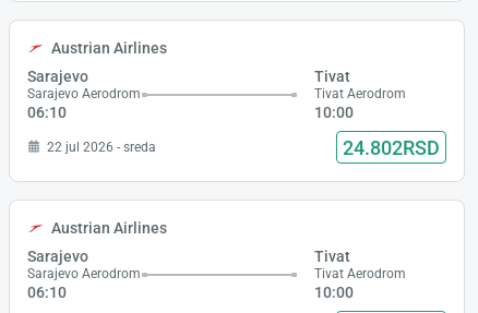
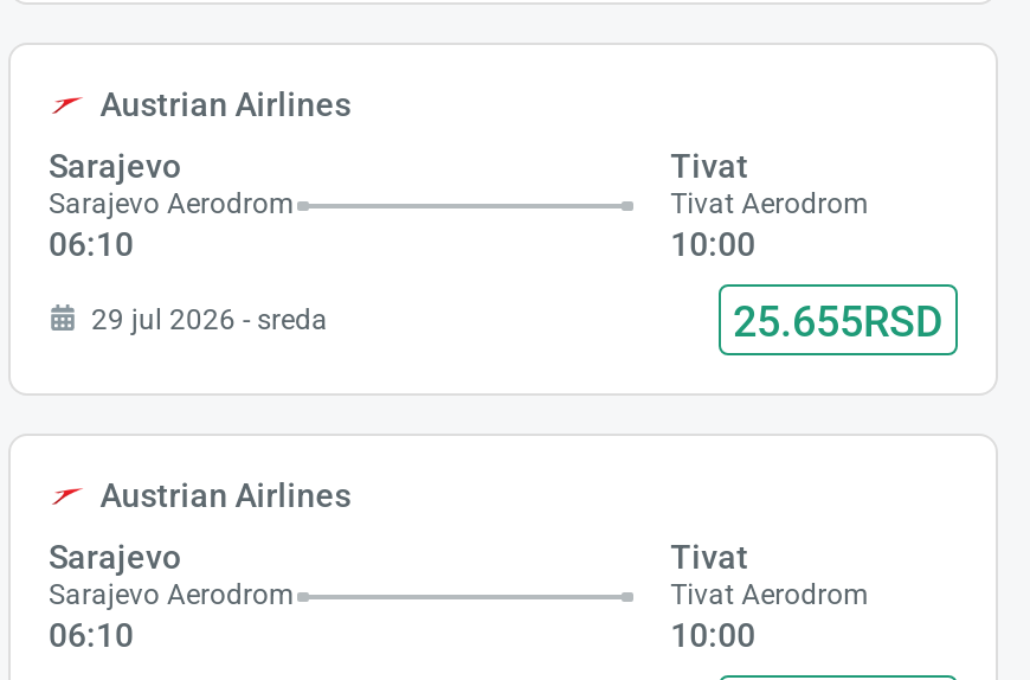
[47,136,440,159] 22 jul 2026 - sreda | 24.802RSD -> [91,296,944,345] 29 jul 2026 - sreda | 25.655RSD

